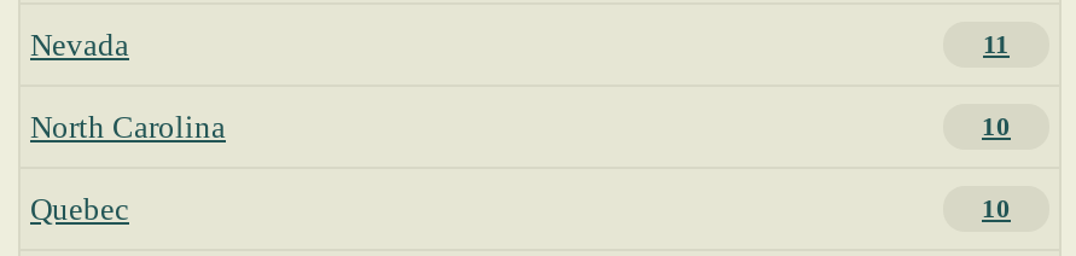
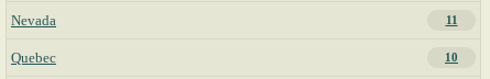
[30,107,1011,144] North Carolina | 10 -> none

